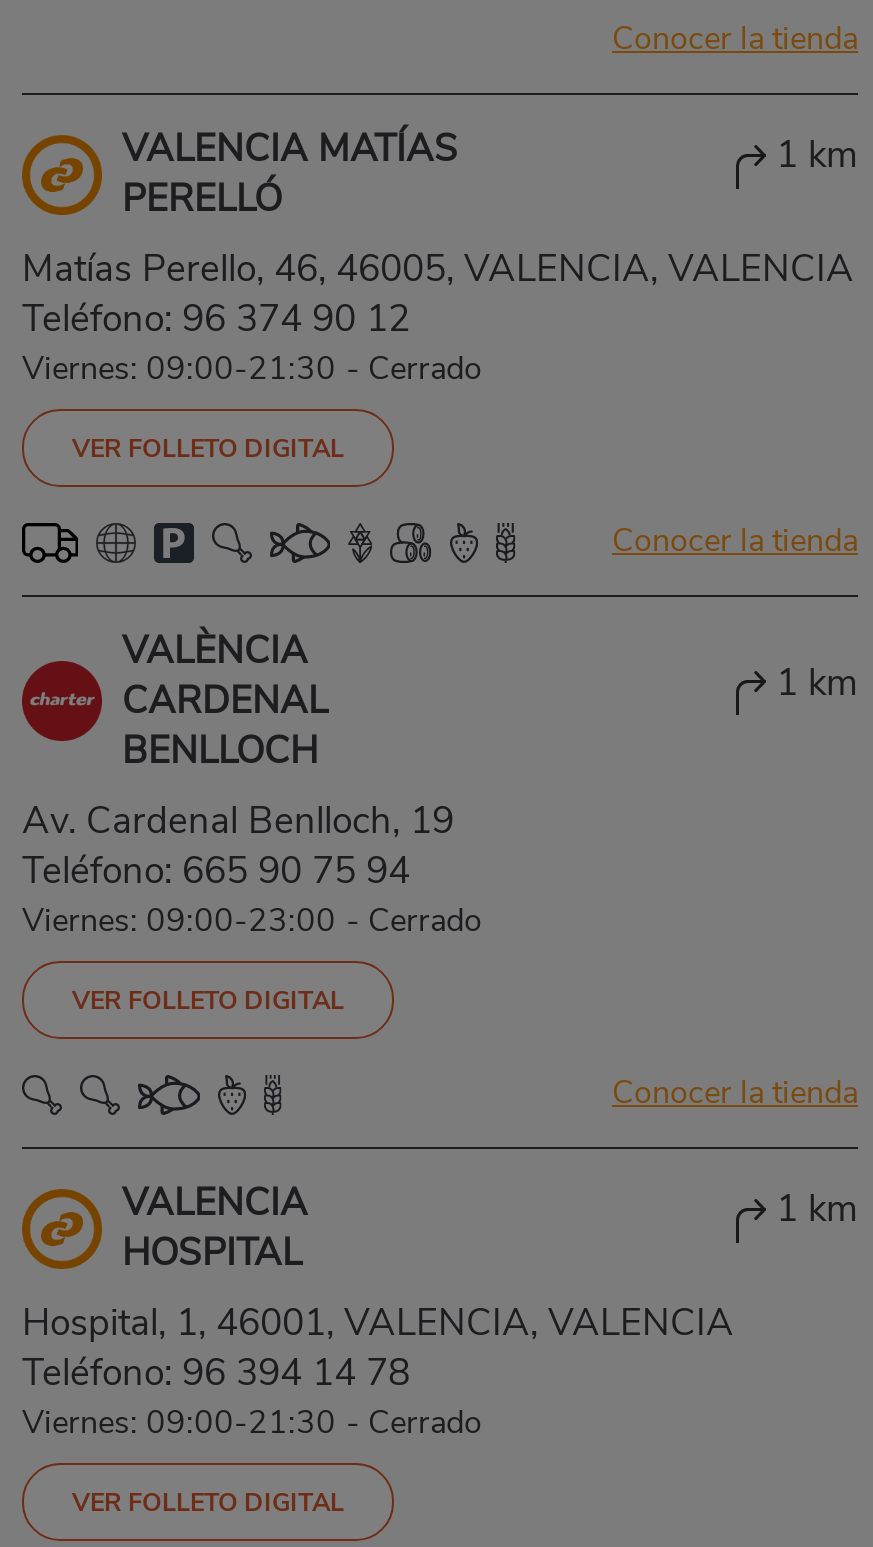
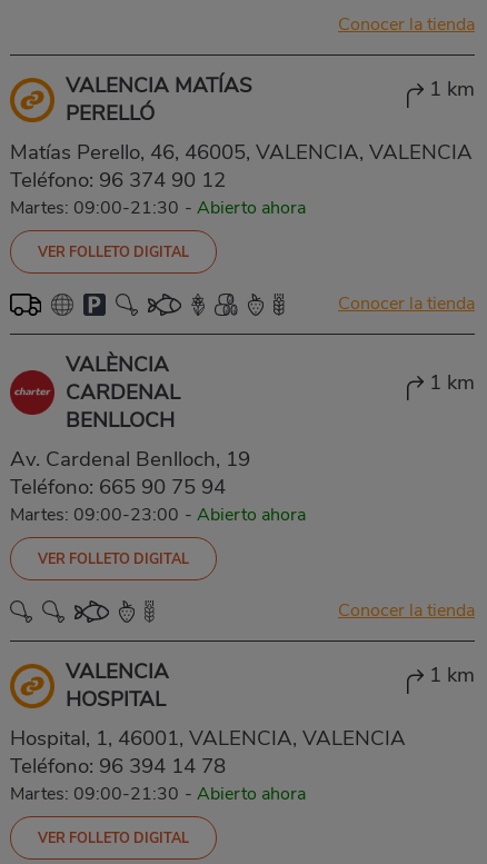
[22,347,482,391] Viernes: 09:00-21:30 - Cerrado -> [10,195,306,220] Martes: 09:00-21:30 - Abierto ahora
[22,899,482,943] Viernes: 09:00-23:00 - Cerrado -> [10,502,306,527] Martes: 09:00-23:00 - Abierto ahora
[22,1401,482,1445] Viernes: 09:00-21:30 - Cerrado -> [10,781,306,806] Martes: 09:00-21:30 - Abierto ahora

